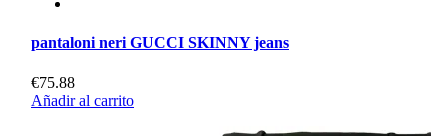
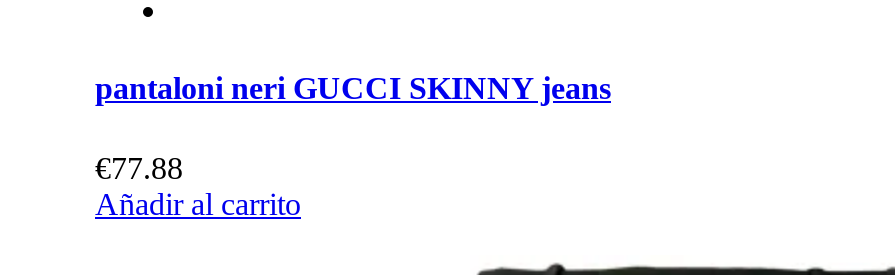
[31,74,75,91] €75.88 -> [95,150,183,184] €77.88

